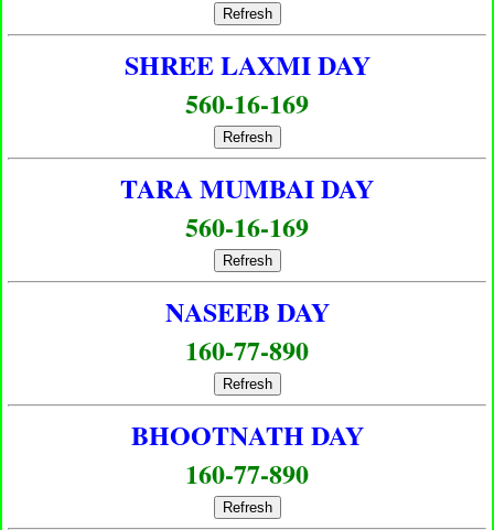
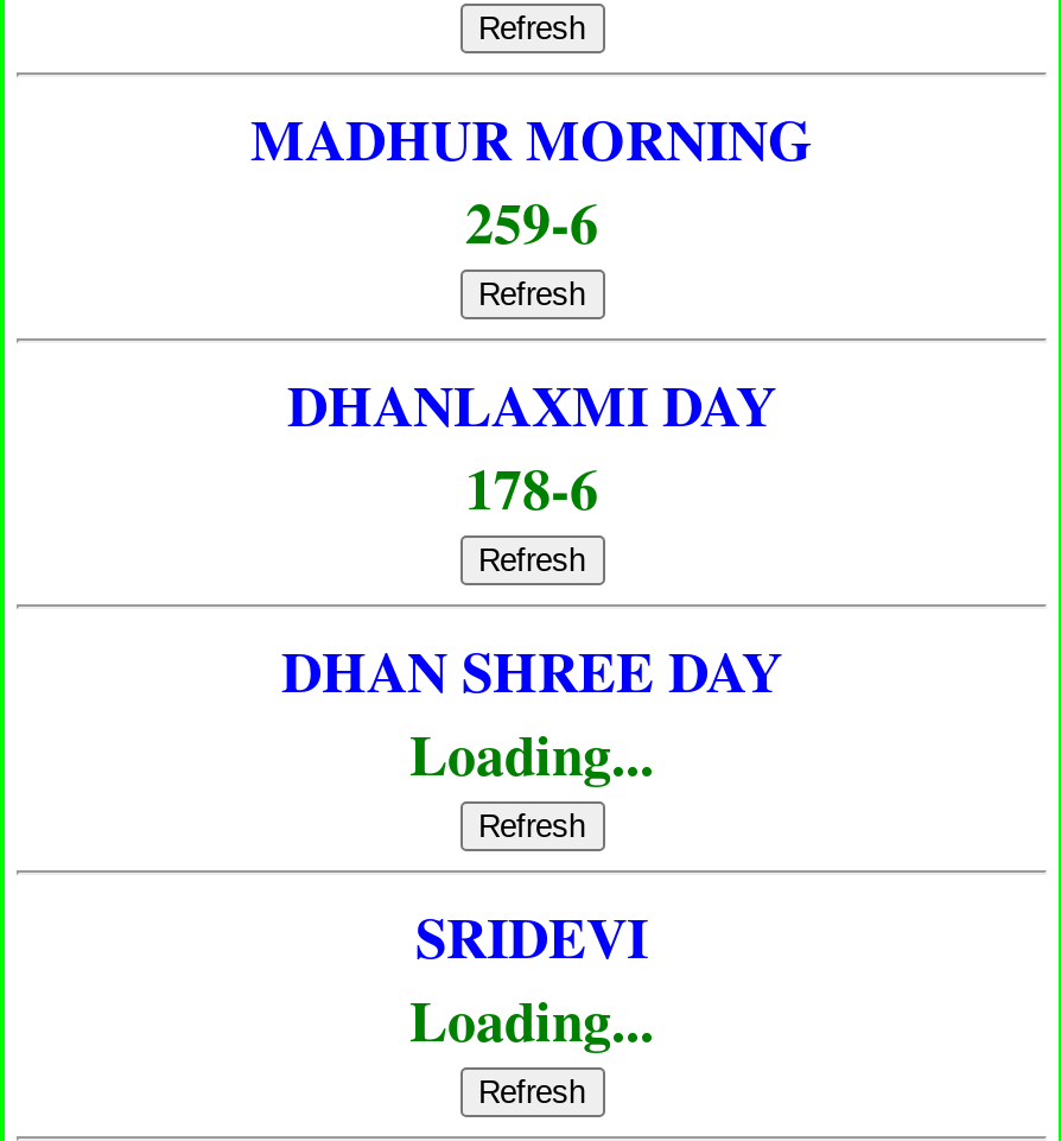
[124,45,370,122] SHREE LAXMI DAY | 560-16-169 -> [250,96,813,262] MADHUR MORNING | 259-6
[120,168,374,246] TARA MUMBAI DAY | 560-16-169 -> [287,362,776,528] DHANLAXMI DAY | 178-6
[165,292,329,369] NASEEB DAY | 160-77-890 -> [281,628,782,794] DHAN SHREE DAY | Loading...
[131,415,363,492] BHOOTNATH DAY | 160-77-890 -> [409,894,654,1060] SRIDEVI | Loading...

